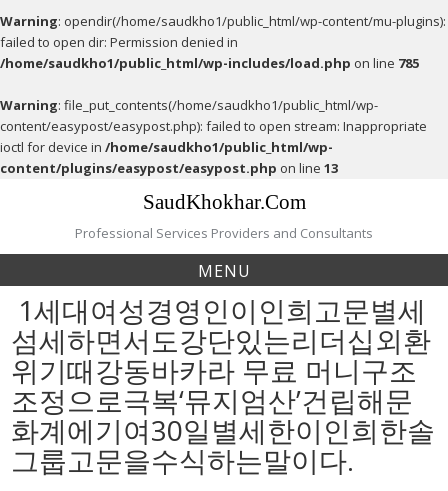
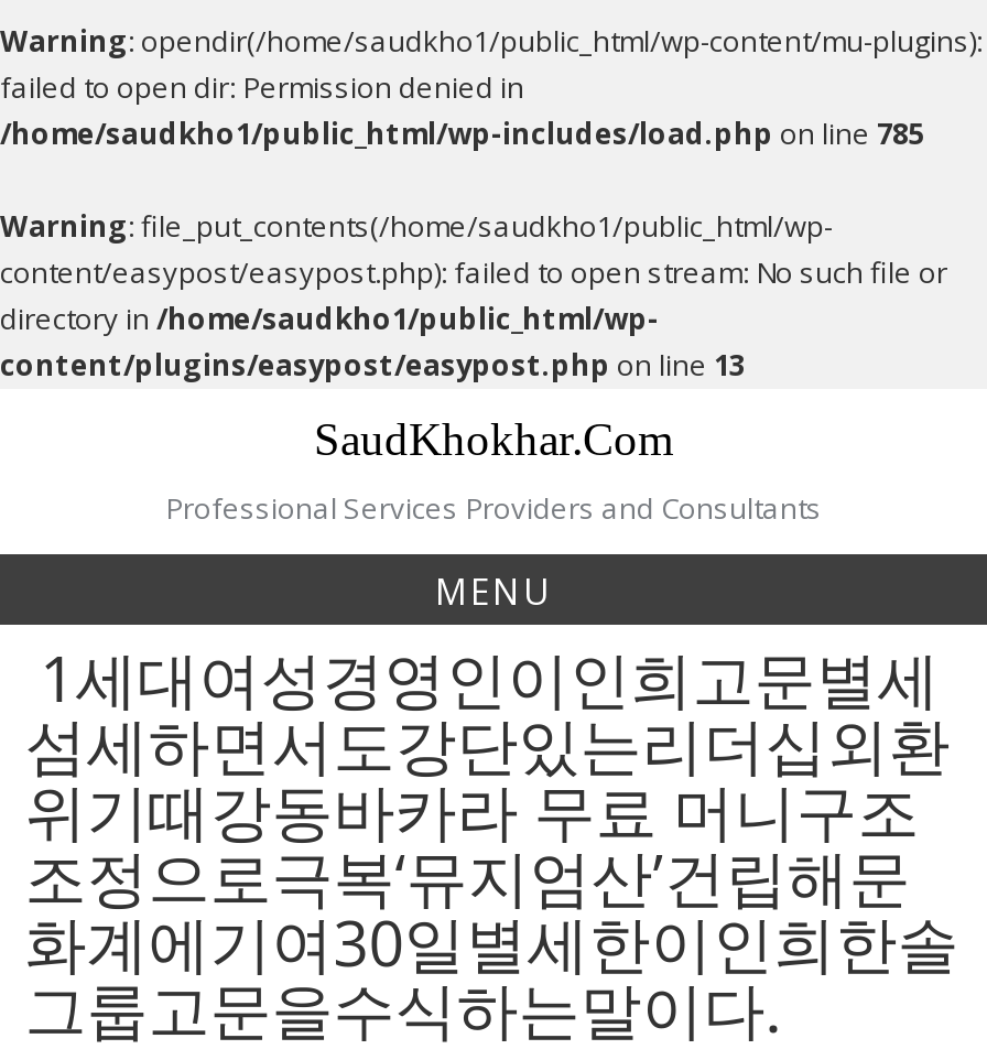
[0,117,427,156] content/easypost/easypost.php): failed to open stream: Inappropriate | ioctl for device in /home/saudkho1/public_html/wp- -> [0,252,947,338] content/easypost/easypost.php): failed to open stream: No such file or | directory in /home/saudkho1/public_html/wp-

